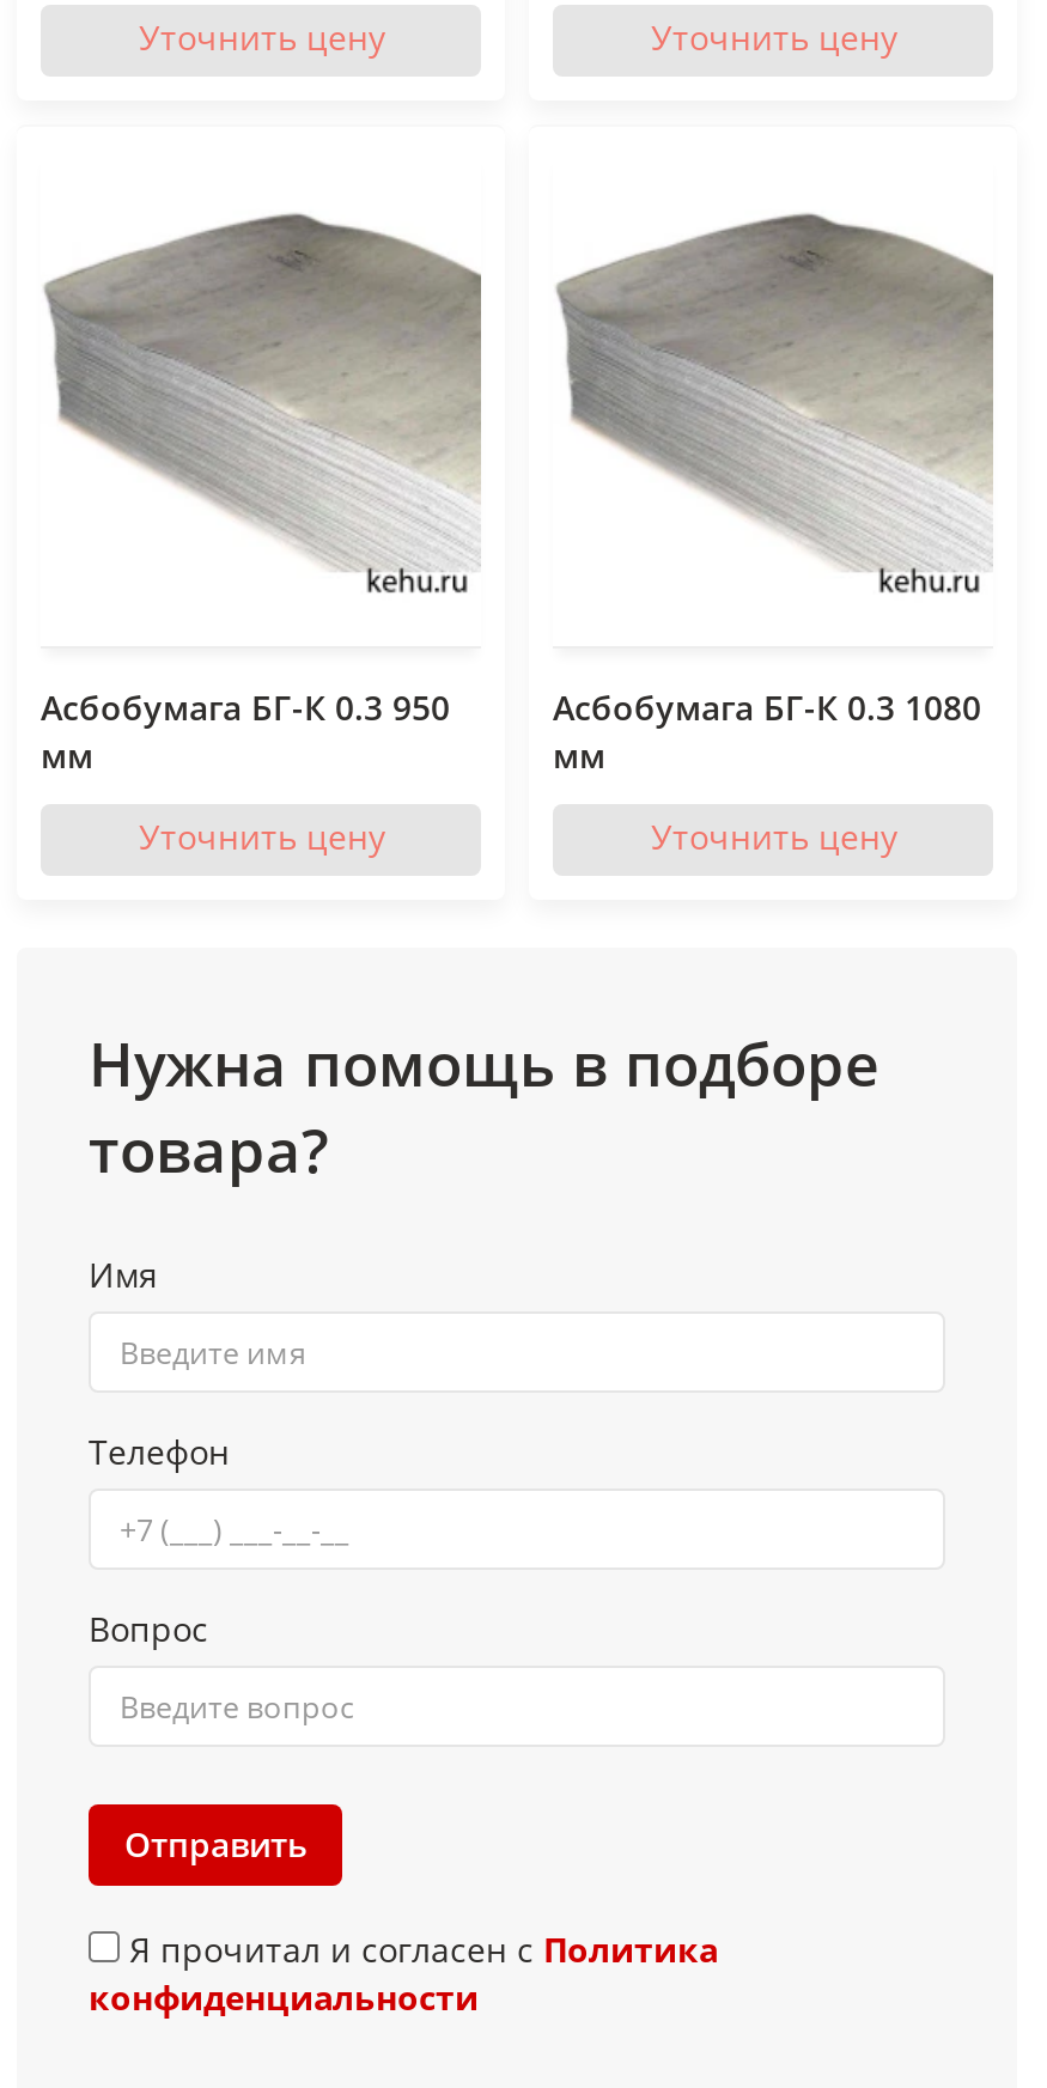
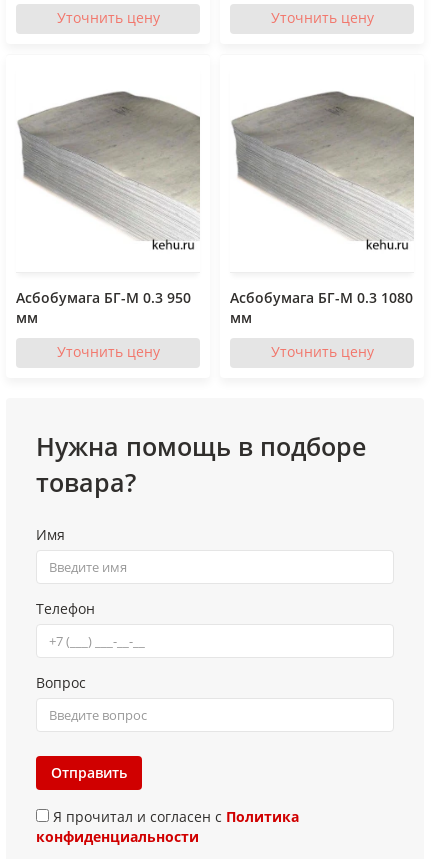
[41,685,450,730] Асбобумага БГ-К 0.3 950 -> [16,288,191,307] Асбобумага БГ-М 0.3 950
[553,685,981,730] Асбобумага БГ-К 0.3 1080 -> [230,288,413,307] Асбобумага БГ-М 0.3 1080

